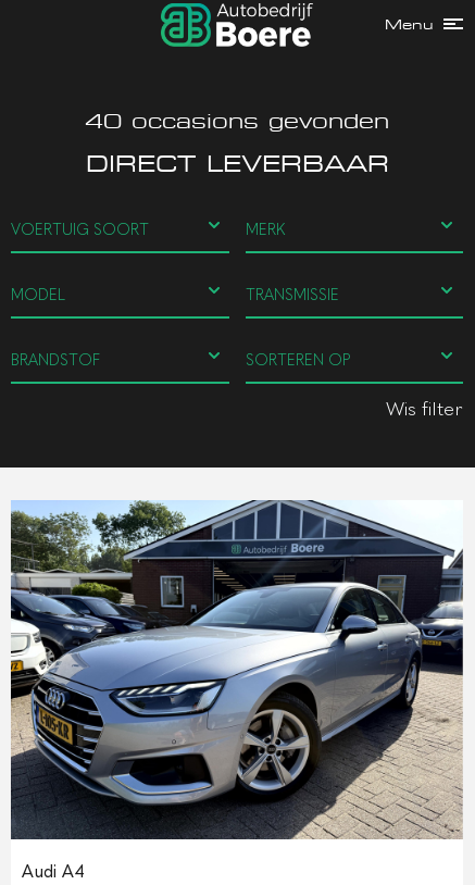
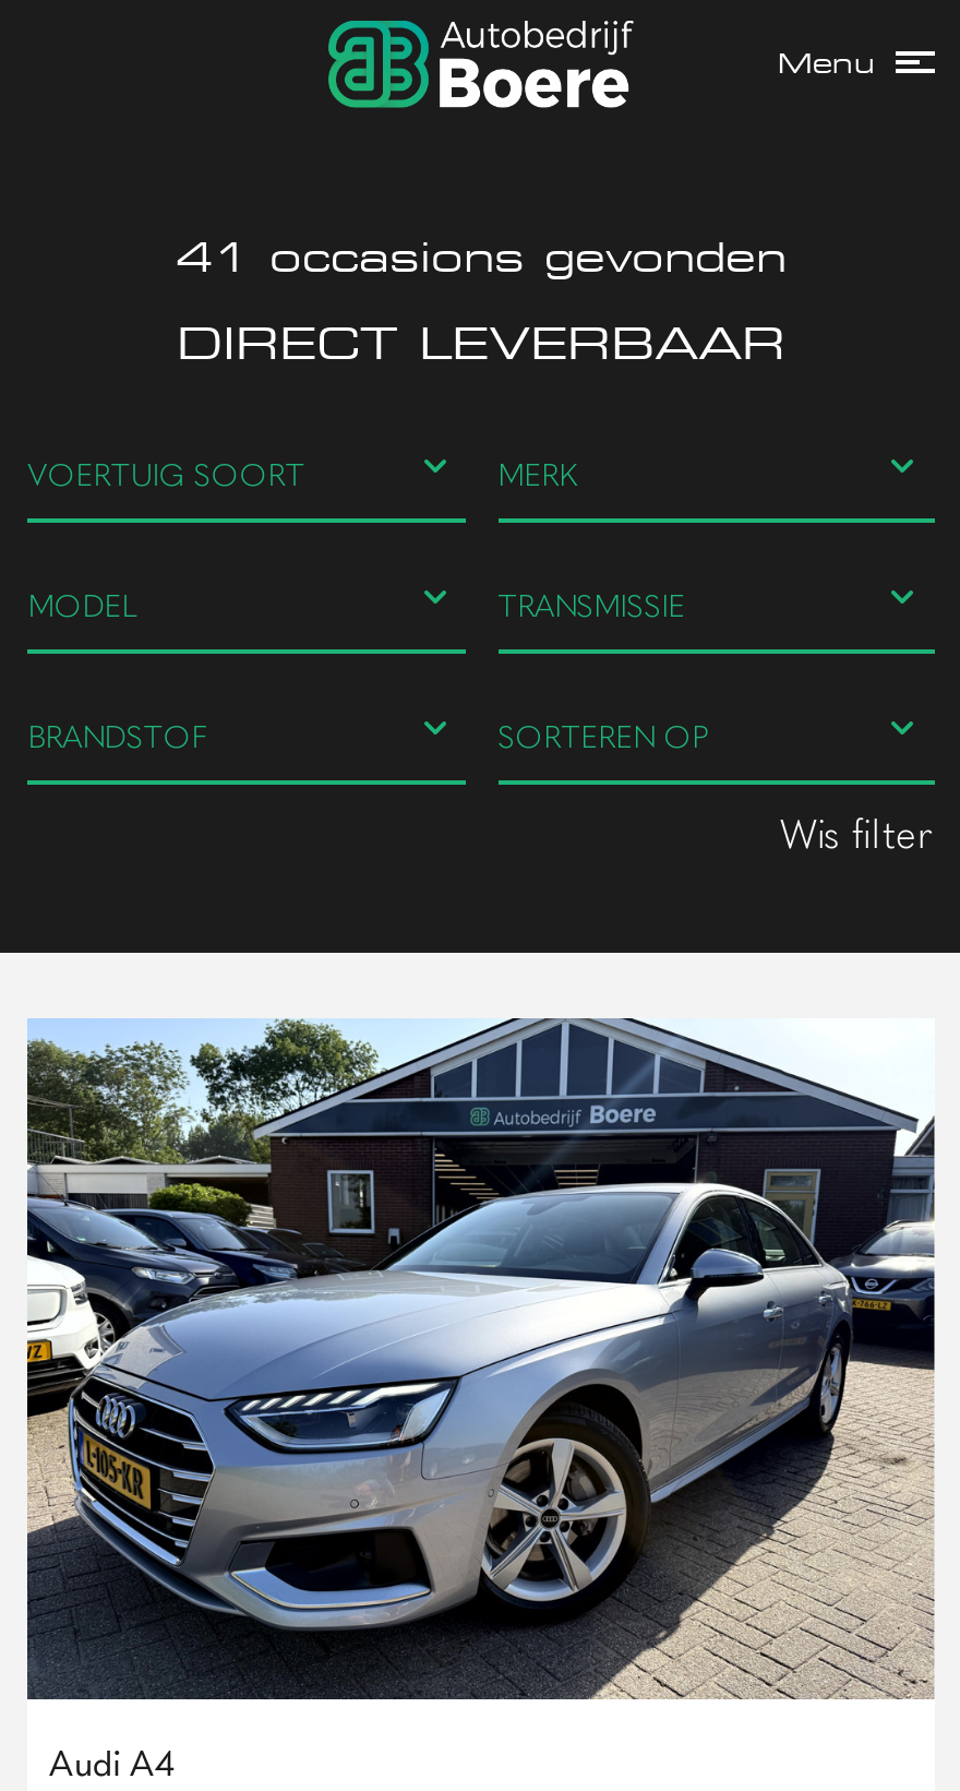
[85,108,389,134] 40 occasions gevonden -> [176,230,787,283] 41 occasions gevonden

